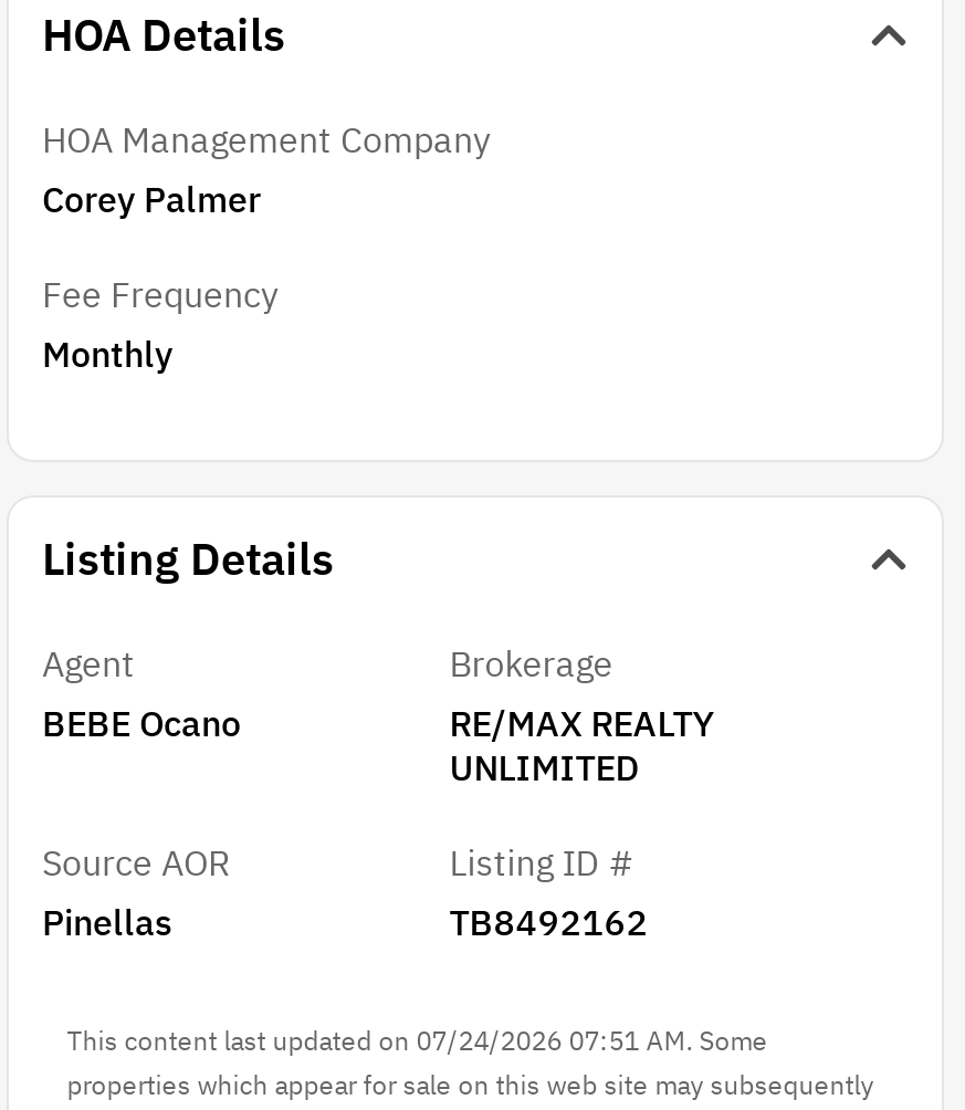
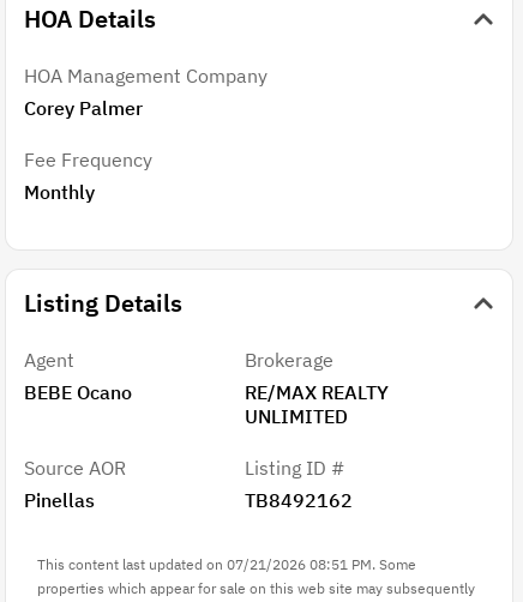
[67,1024,768,1057] This content last updated on 07/24/2026 07:51 AM. Some -> [37,555,416,573] This content last updated on 07/21/2026 08:51 PM. Some

